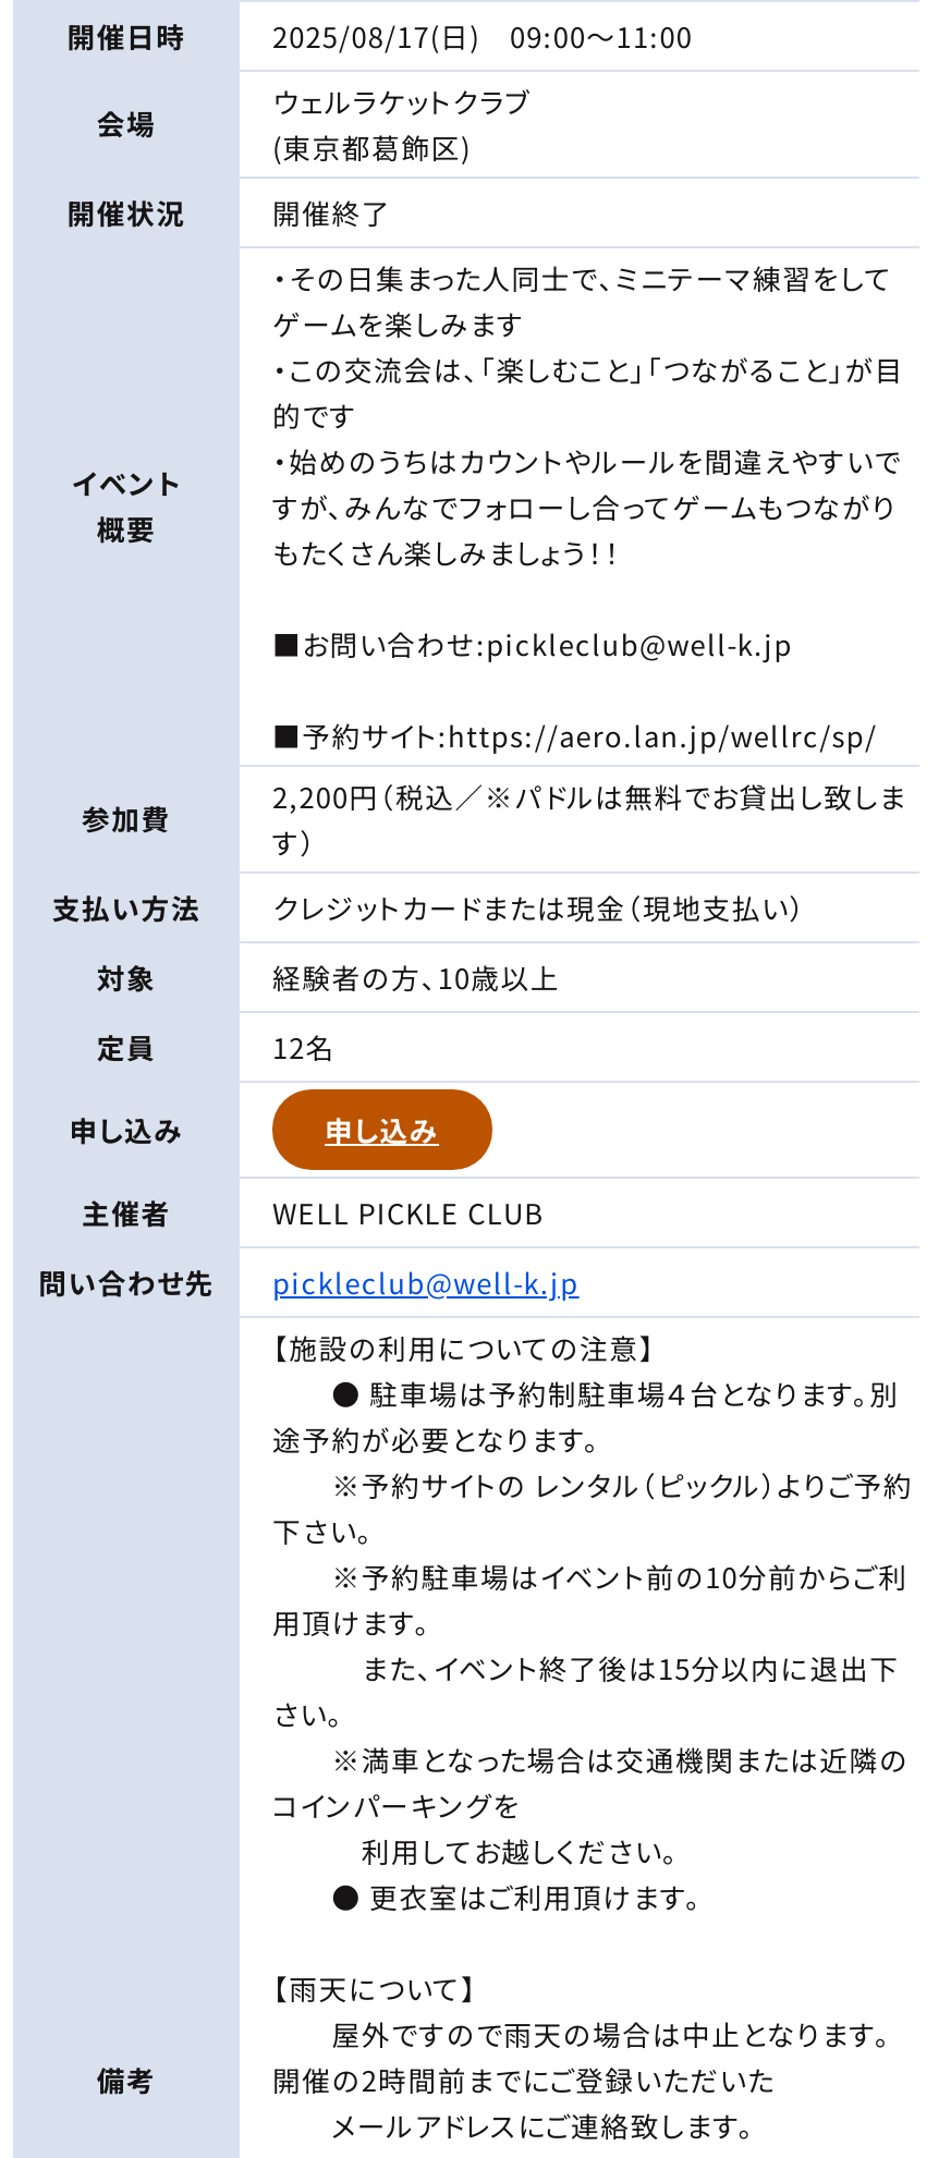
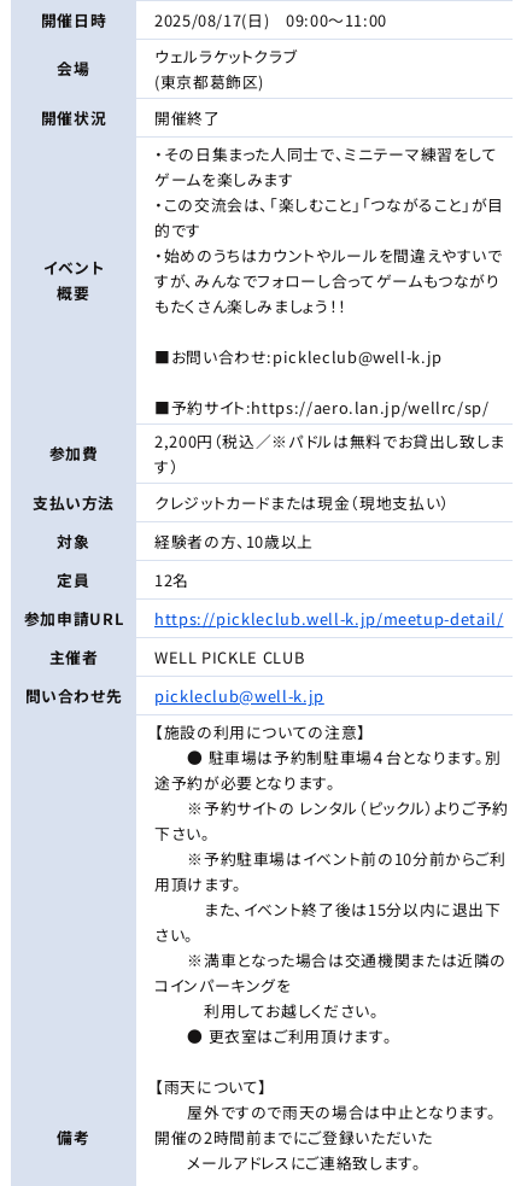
[69,1108,439,1150] 申し込み | 申し込み -> [24,607,504,629] 参加申請URL | https://pickleclub.well-k.jp/meetup-detail/

